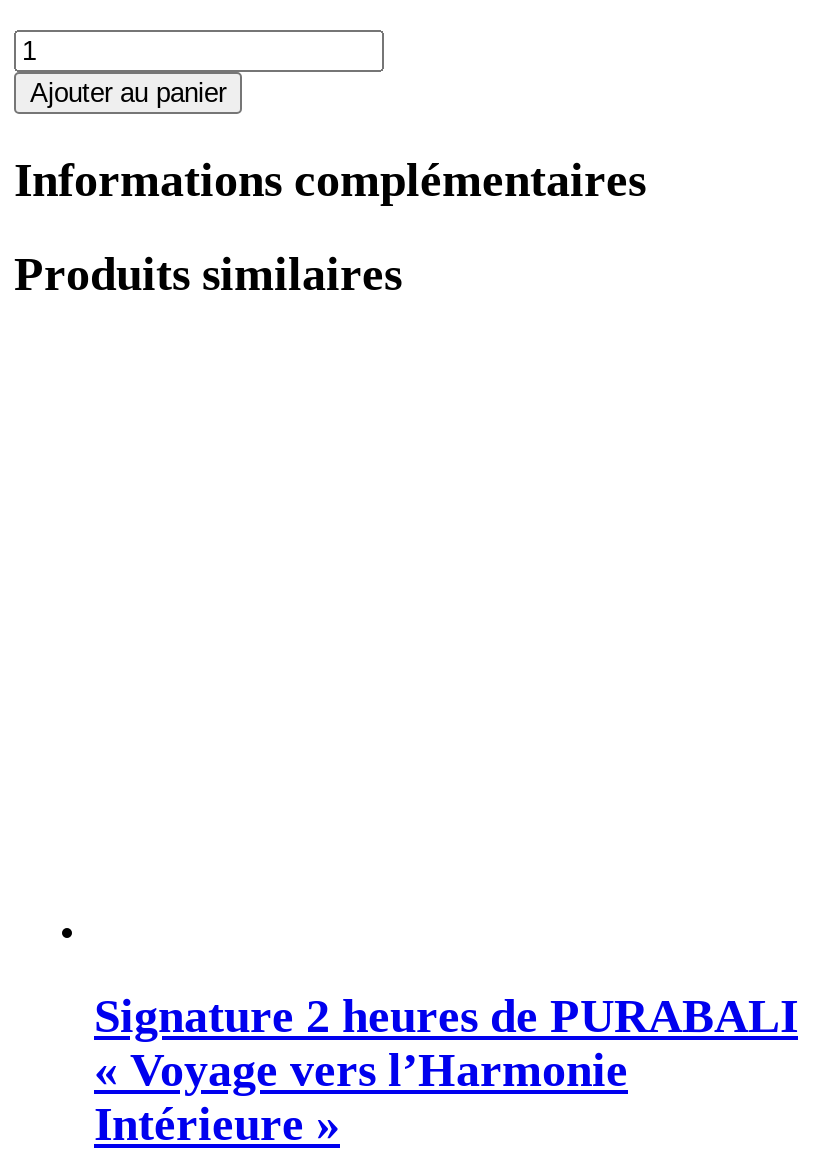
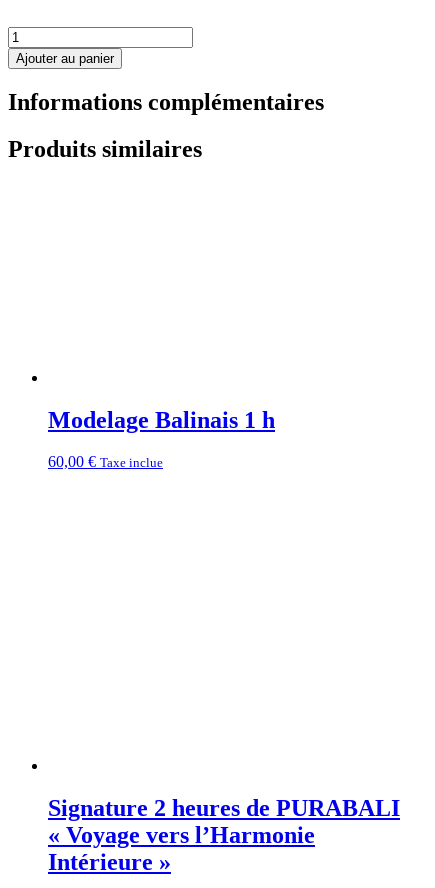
none -> [48,407,275,470] Modelage Balinais 1 h | 60,00 € Taxe inclue

